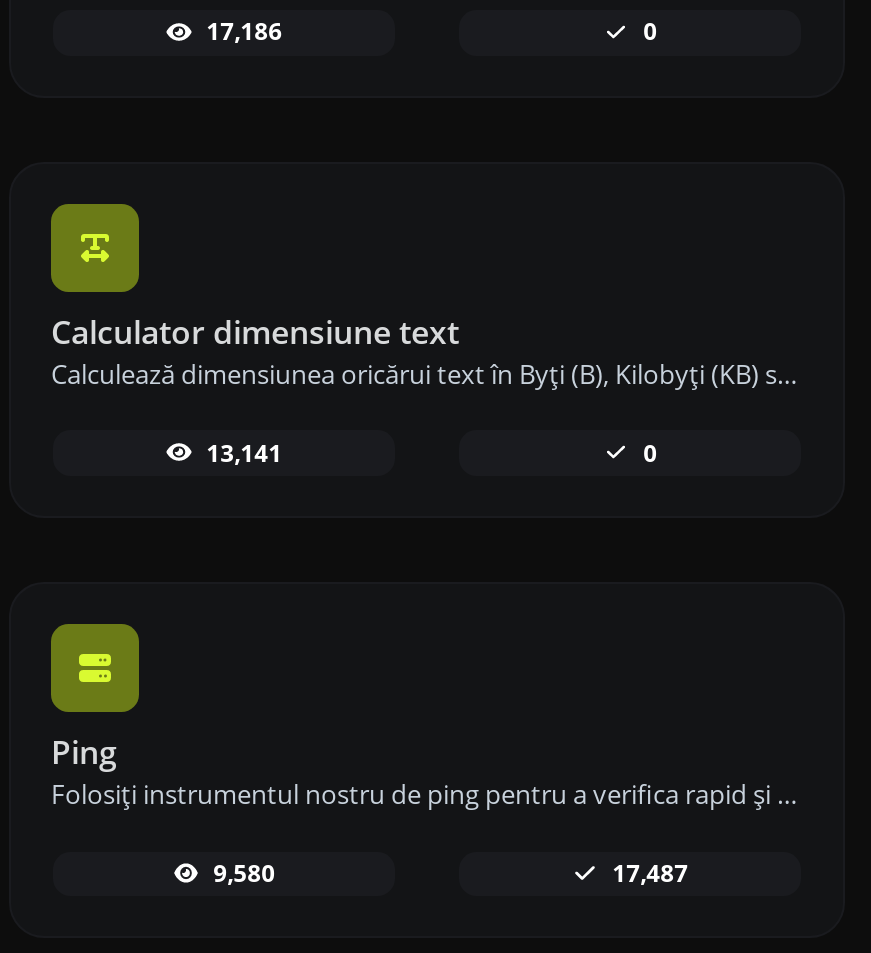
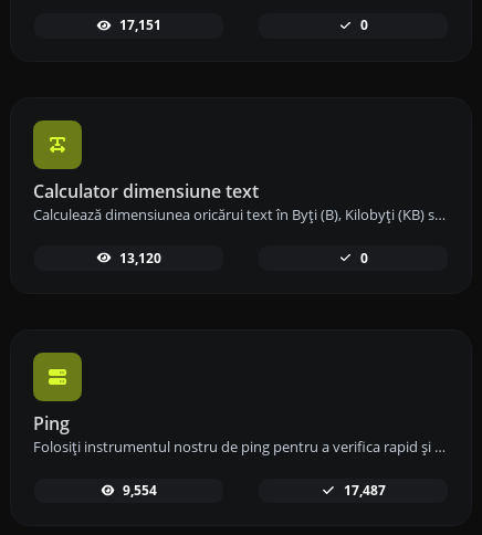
[200,15,282,49] 17,186 -> [116,16,161,35] 17,151
[200,435,282,469] 13,141 -> [116,248,161,267] 13,120
[207,856,275,890] 9,580 -> [120,481,157,500] 9,554

